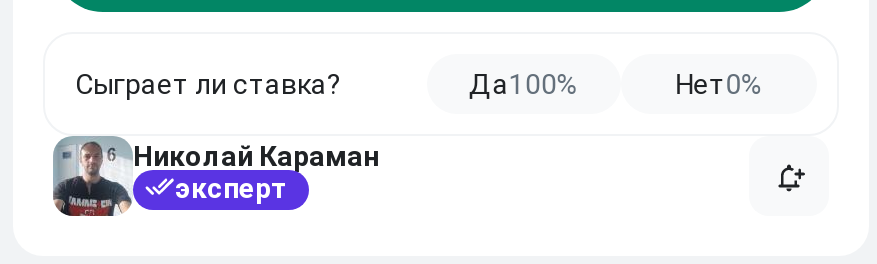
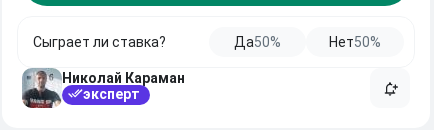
[469,69,579,101] Да100% -> [234,34,281,50] Да50%
[675,69,763,101] Нет0% -> [329,34,381,50] Нет50%

